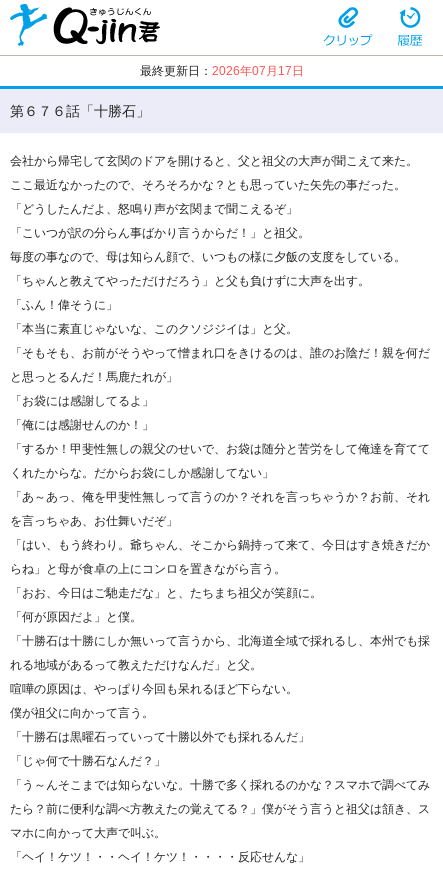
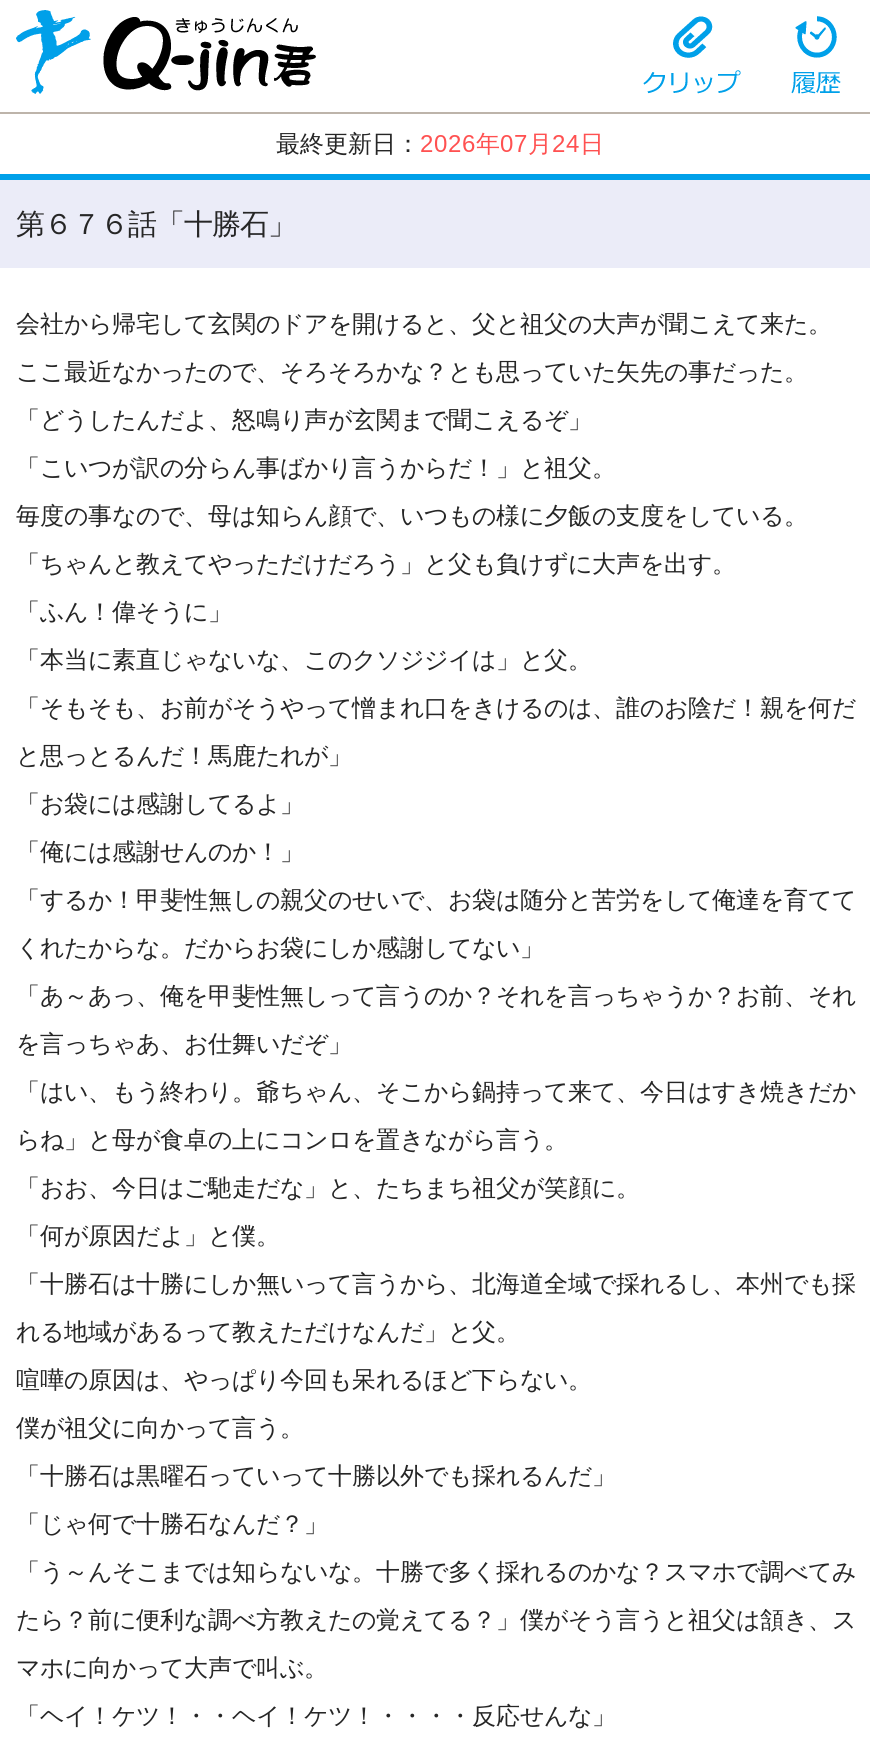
[140,64,304,78] 最終更新日：2026年07月17日 -> [276,130,604,158] 最終更新日：2026年07月24日

